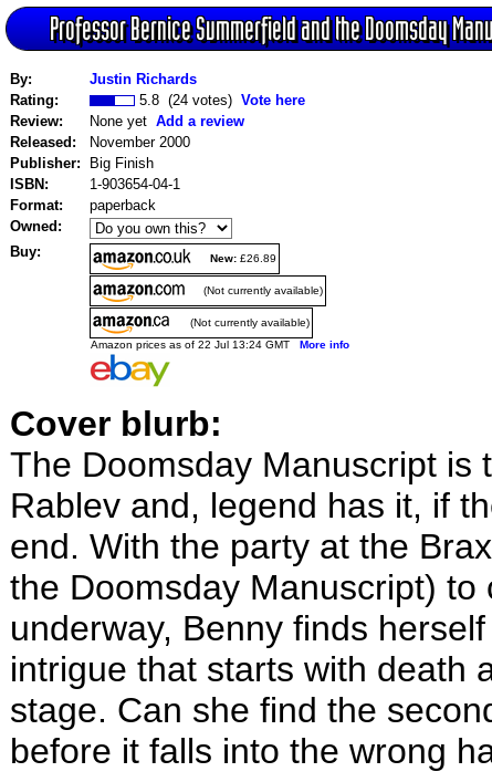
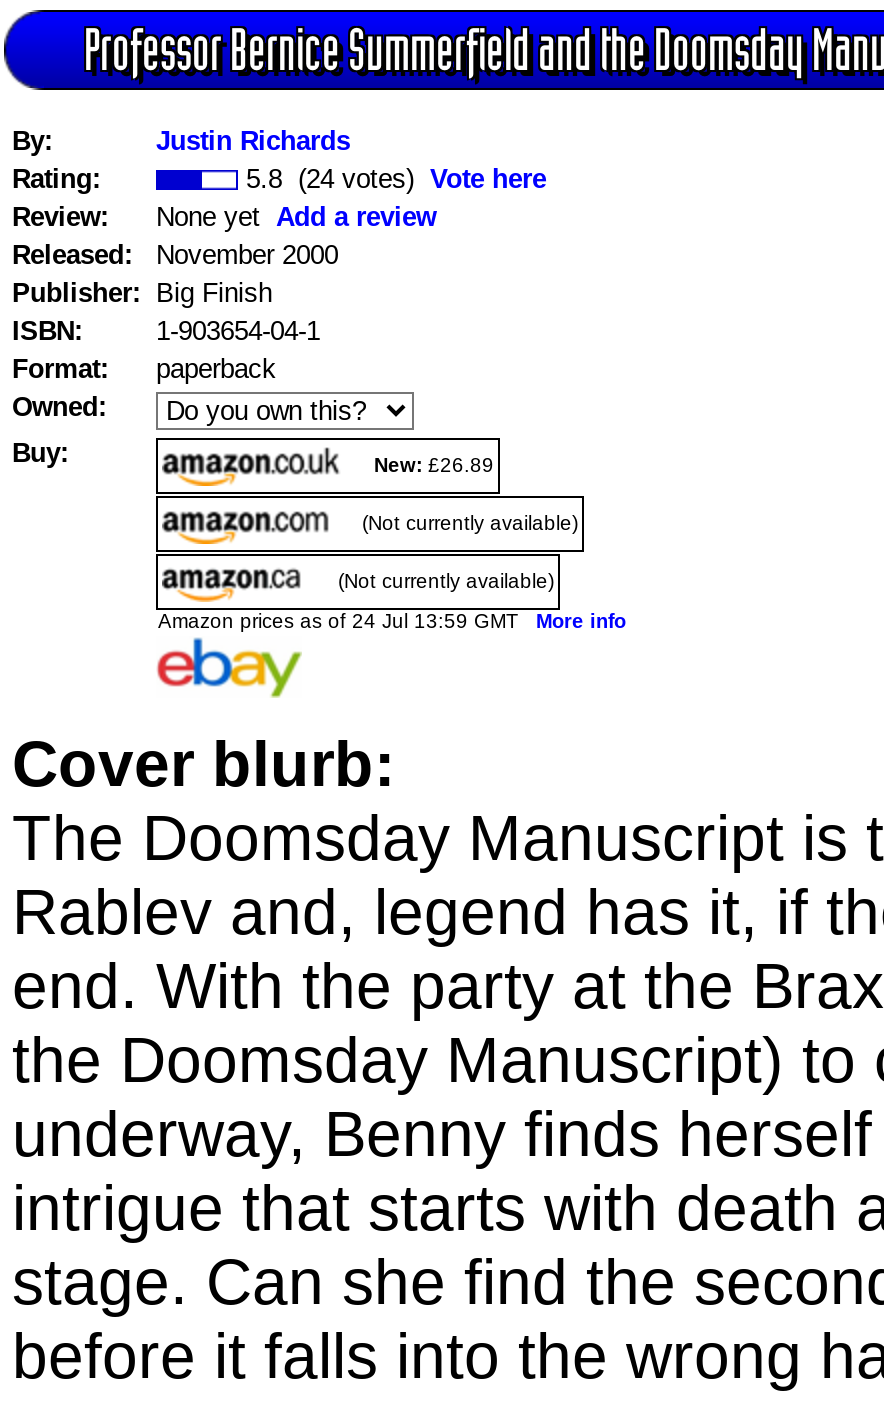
[91,338,349,350] Amazon prices as of 22 Jul 13:24 GMTMore info -> [158,609,626,631] Amazon prices as of 24 Jul 13:59 GMTMore info

